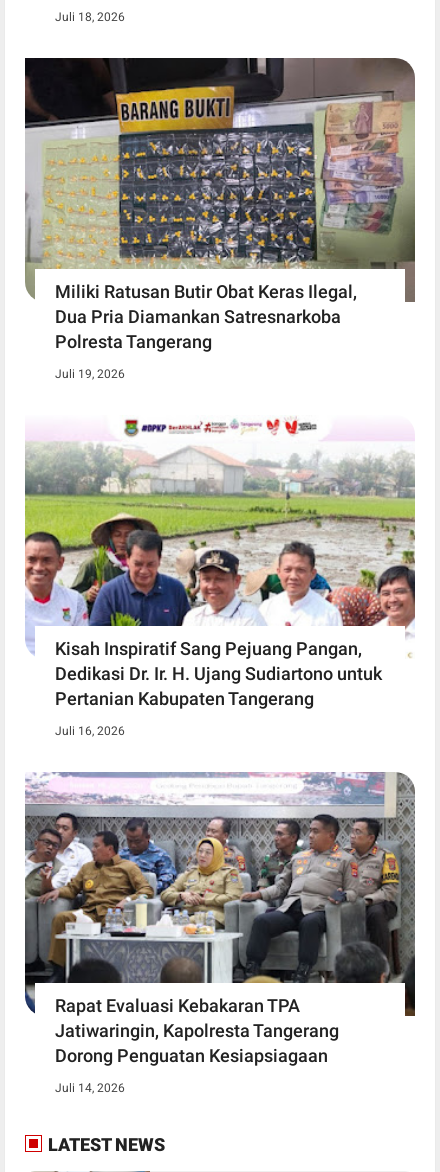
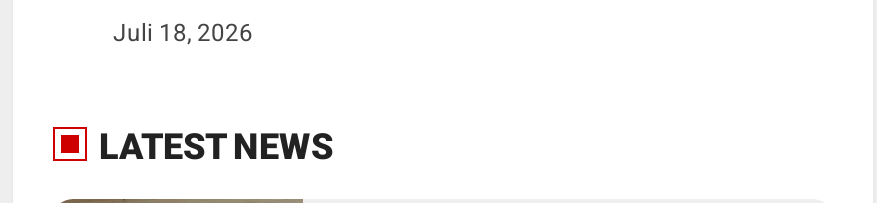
[24,57,416,381] [image] | Miliki Ratusan Butir Obat Keras Ilegal, | Dua Pria Diamankan Satresnarkoba | Polresta Tangerang | Juli 19, 2026 -> none
[24,418,416,738] [image] | Kisah Inspiratif Sang Pejuang Pangan, | Dedikasi Dr. Ir. H. Ujang Sudiartono untuk | Pertanian Kabupaten Tangerang | Juli 16, 2026 -> none
[24,771,416,1095] [image] | Rapat Evaluasi Kebakaran TPA | Jatiwaringin, Kapolresta Tangerang | Dorong Penguatan Kesiapsiagaan | Juli 14, 2026 -> none

